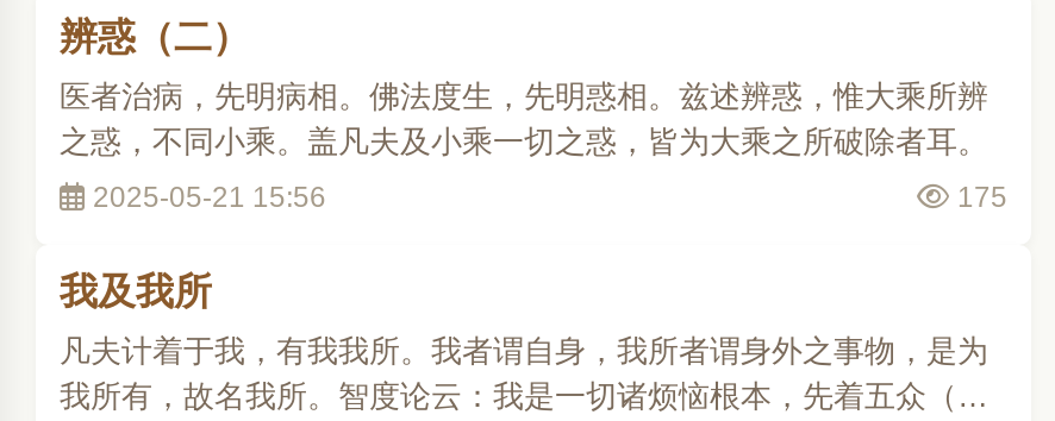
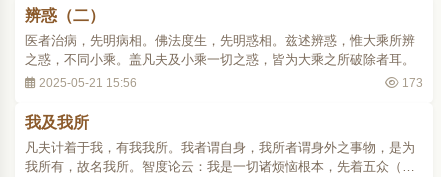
[950,181,1007,214] 175 -> [399,76,423,90] 173

